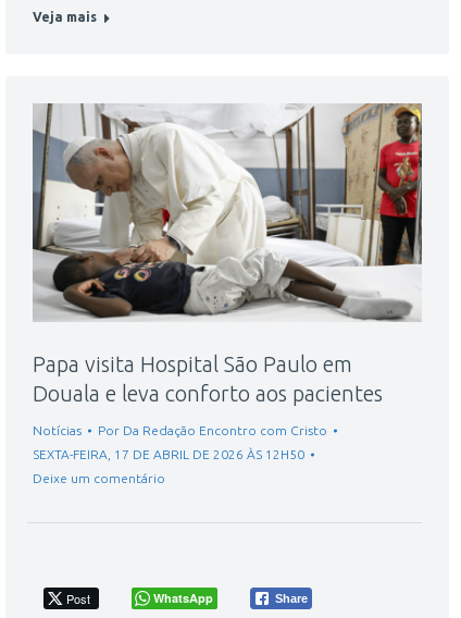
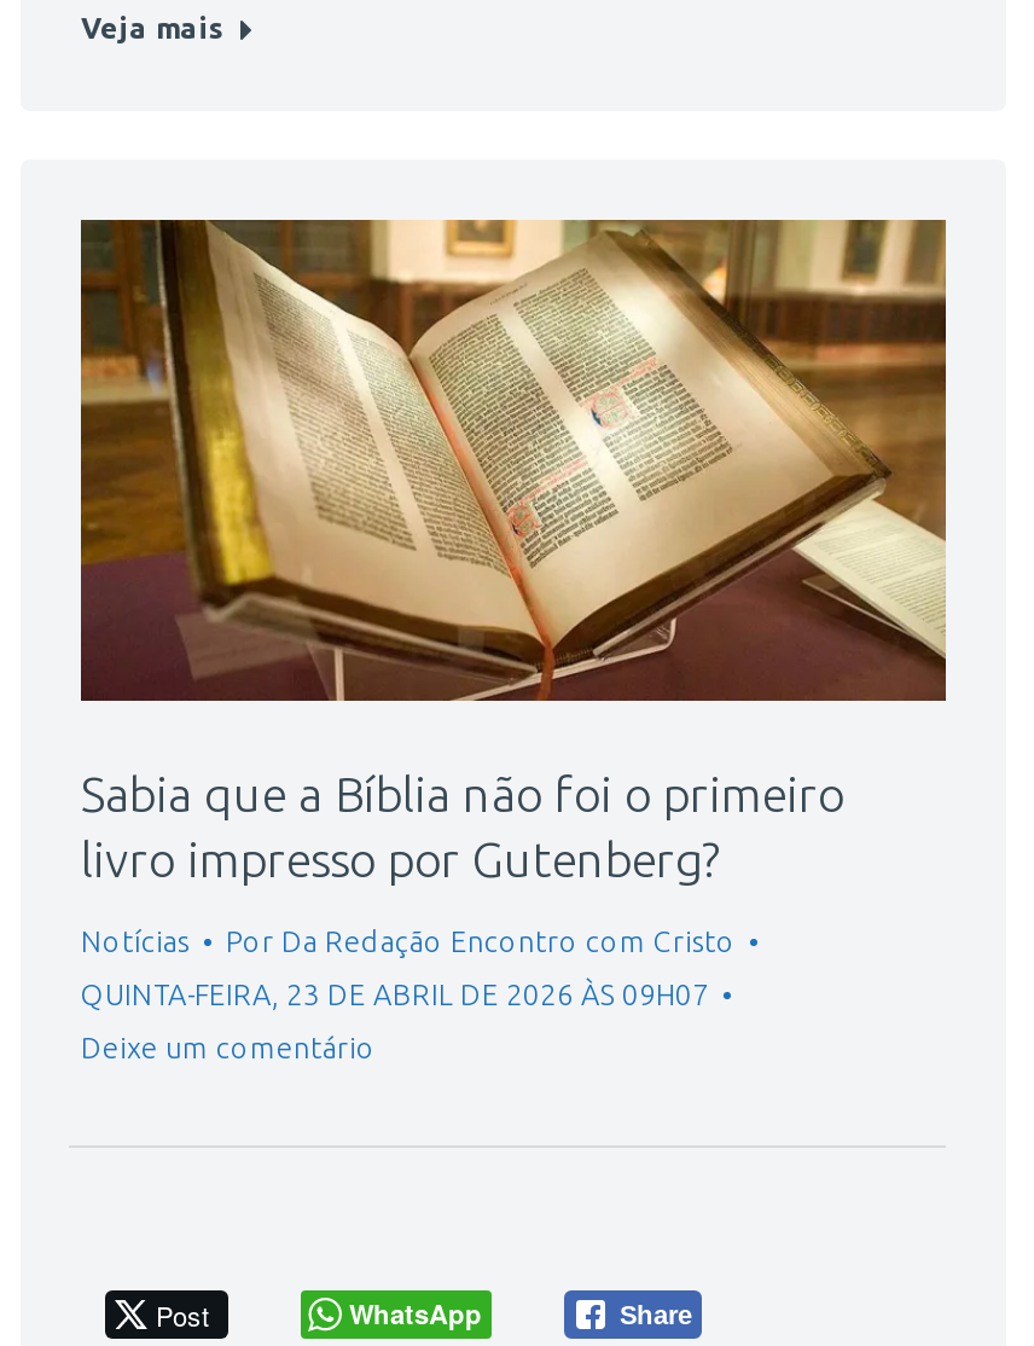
[32,103,422,406] [image] | Papa visita Hospital São Paulo em | Douala e leva conforto aos pacientes -> [79,216,948,888] [image] | Sabia que a Bíblia não foi o primeiro | livro impresso por Gutenberg?
[33,447,304,462] SEXTA-FEIRA, 17 DE ABRIL DE 2026 ÀS 12H50 -> [81,980,709,1011] QUINTA-FEIRA, 23 DE ABRIL DE 2026 ÀS 09H07

